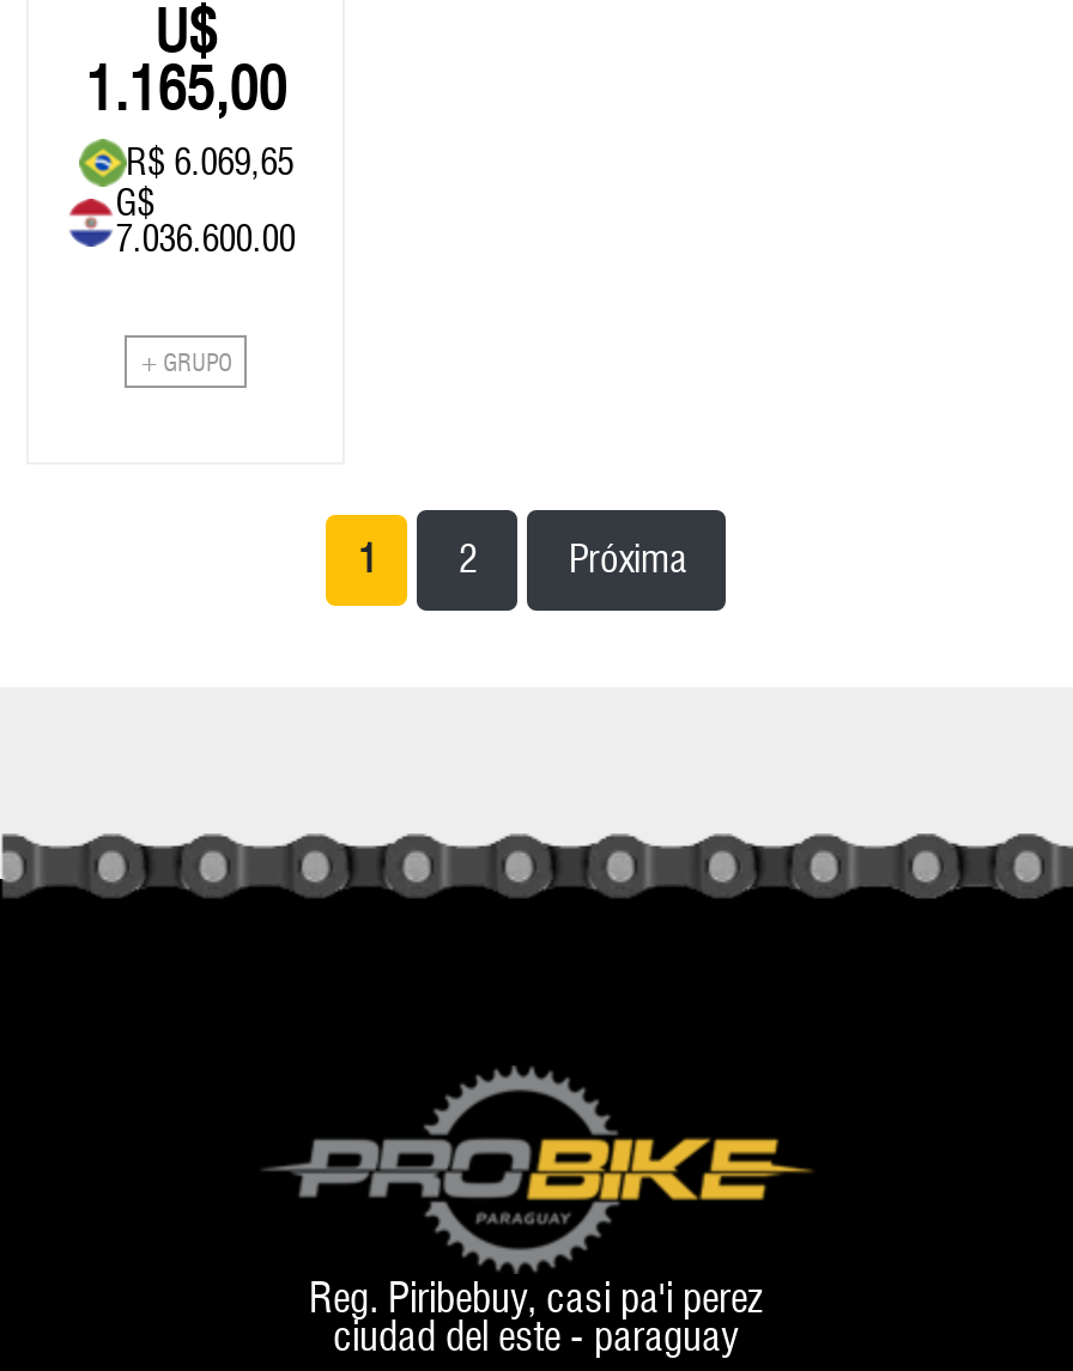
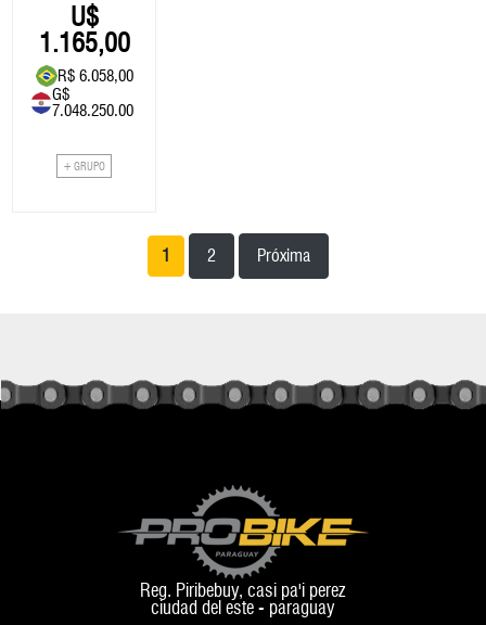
[126,141,294,184] R$ 6.069,65 -> [57,66,133,86] R$ 6.058,00
[115,219,295,262] 7.036.600.00 -> [52,101,134,121] 7.048.250.00

